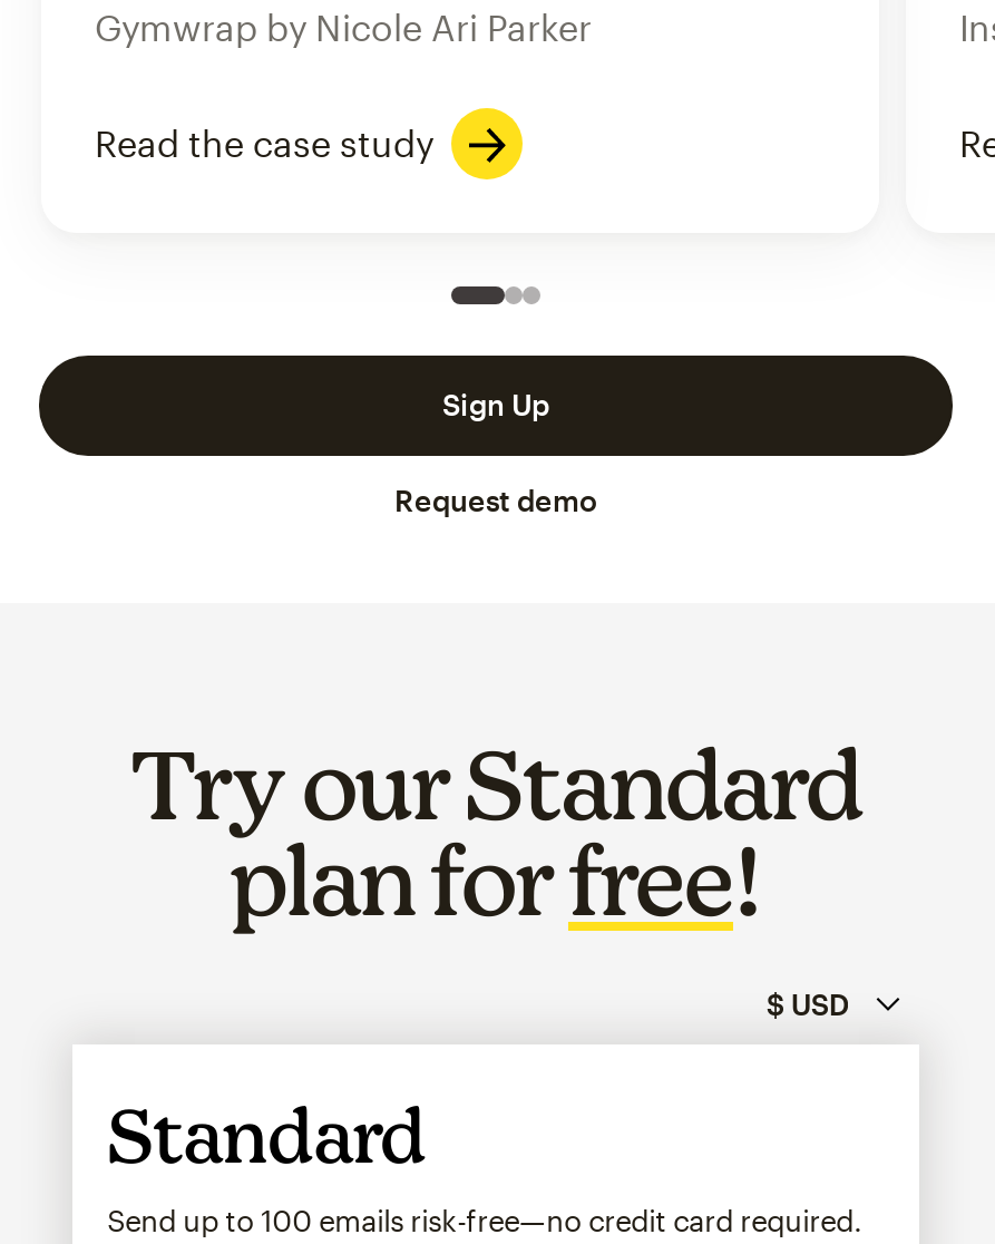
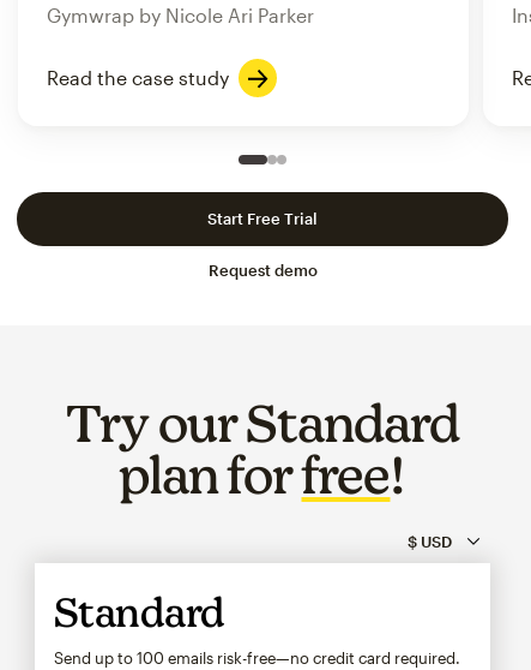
[442,388,549,424] Sign Up -> [207,209,318,228] Start Free Trial

